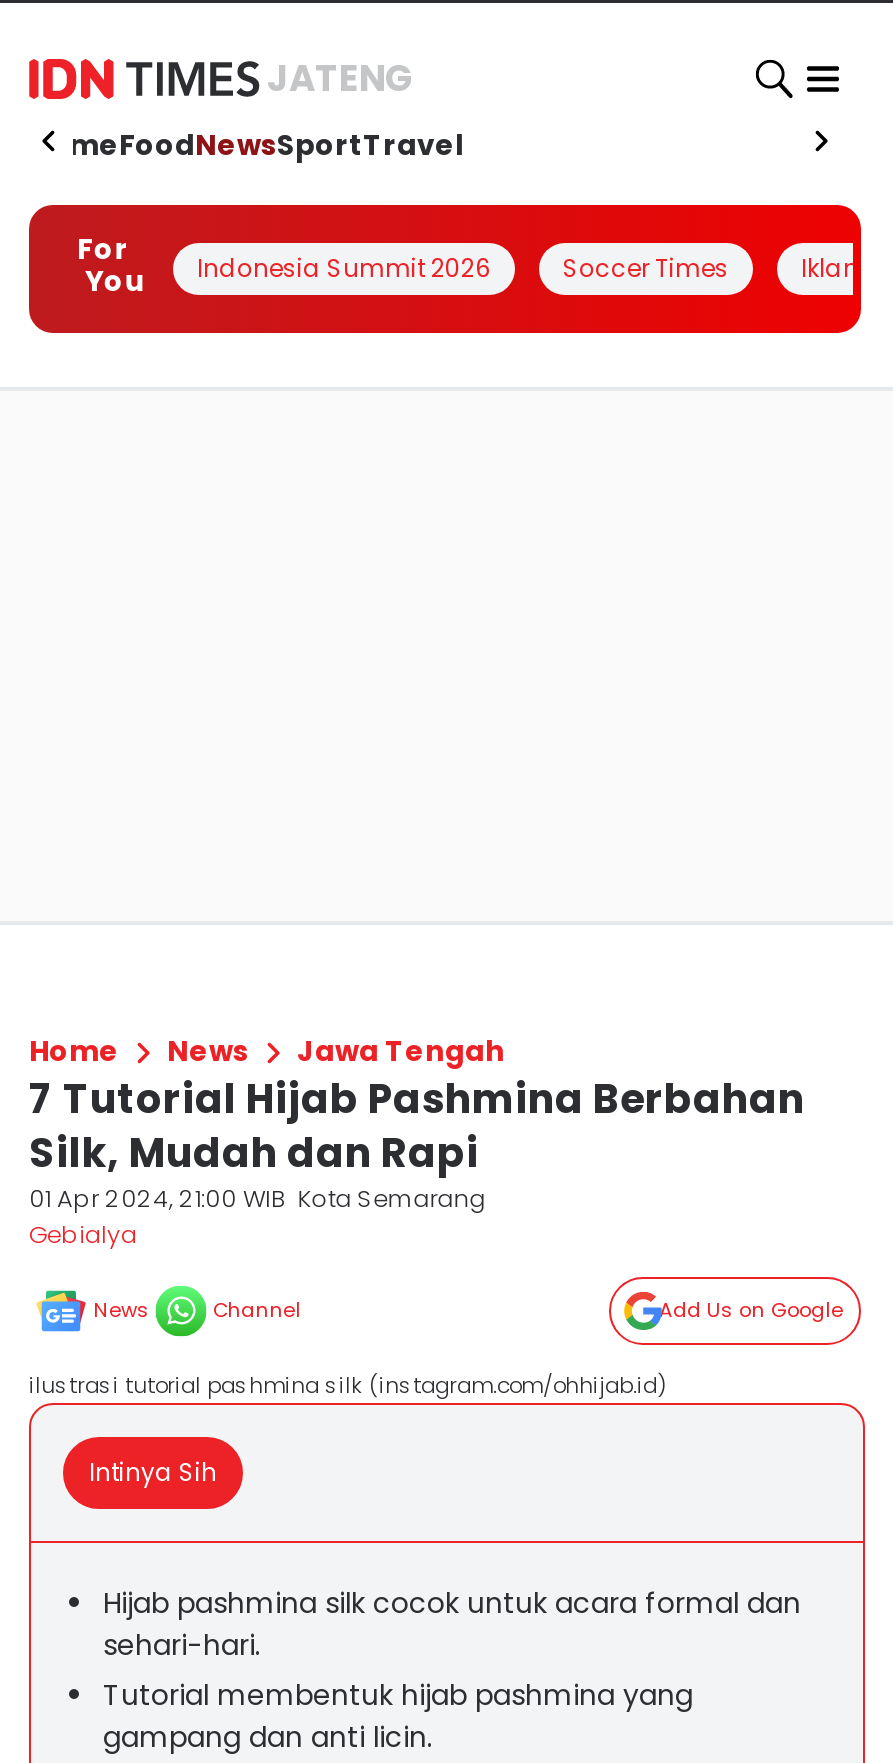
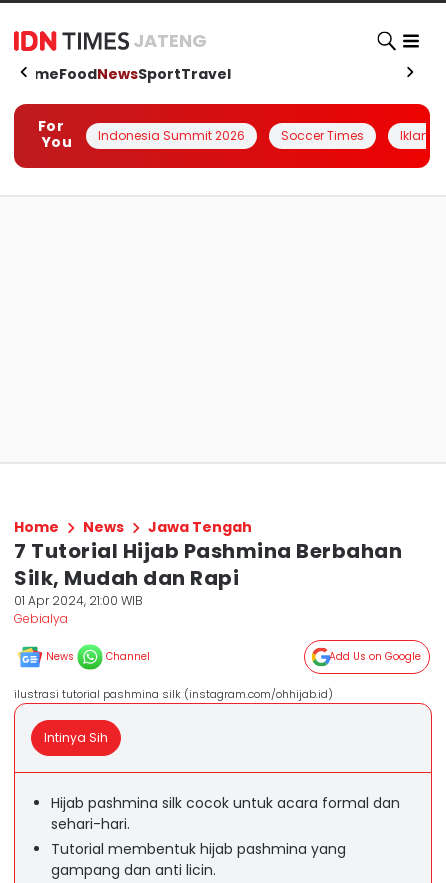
[29,1181,485,1215] 01 Apr 2024, 21:00 WIB Kota Semarang -> [14,592,143,609] 01 Apr 2024, 21:00 WIB

